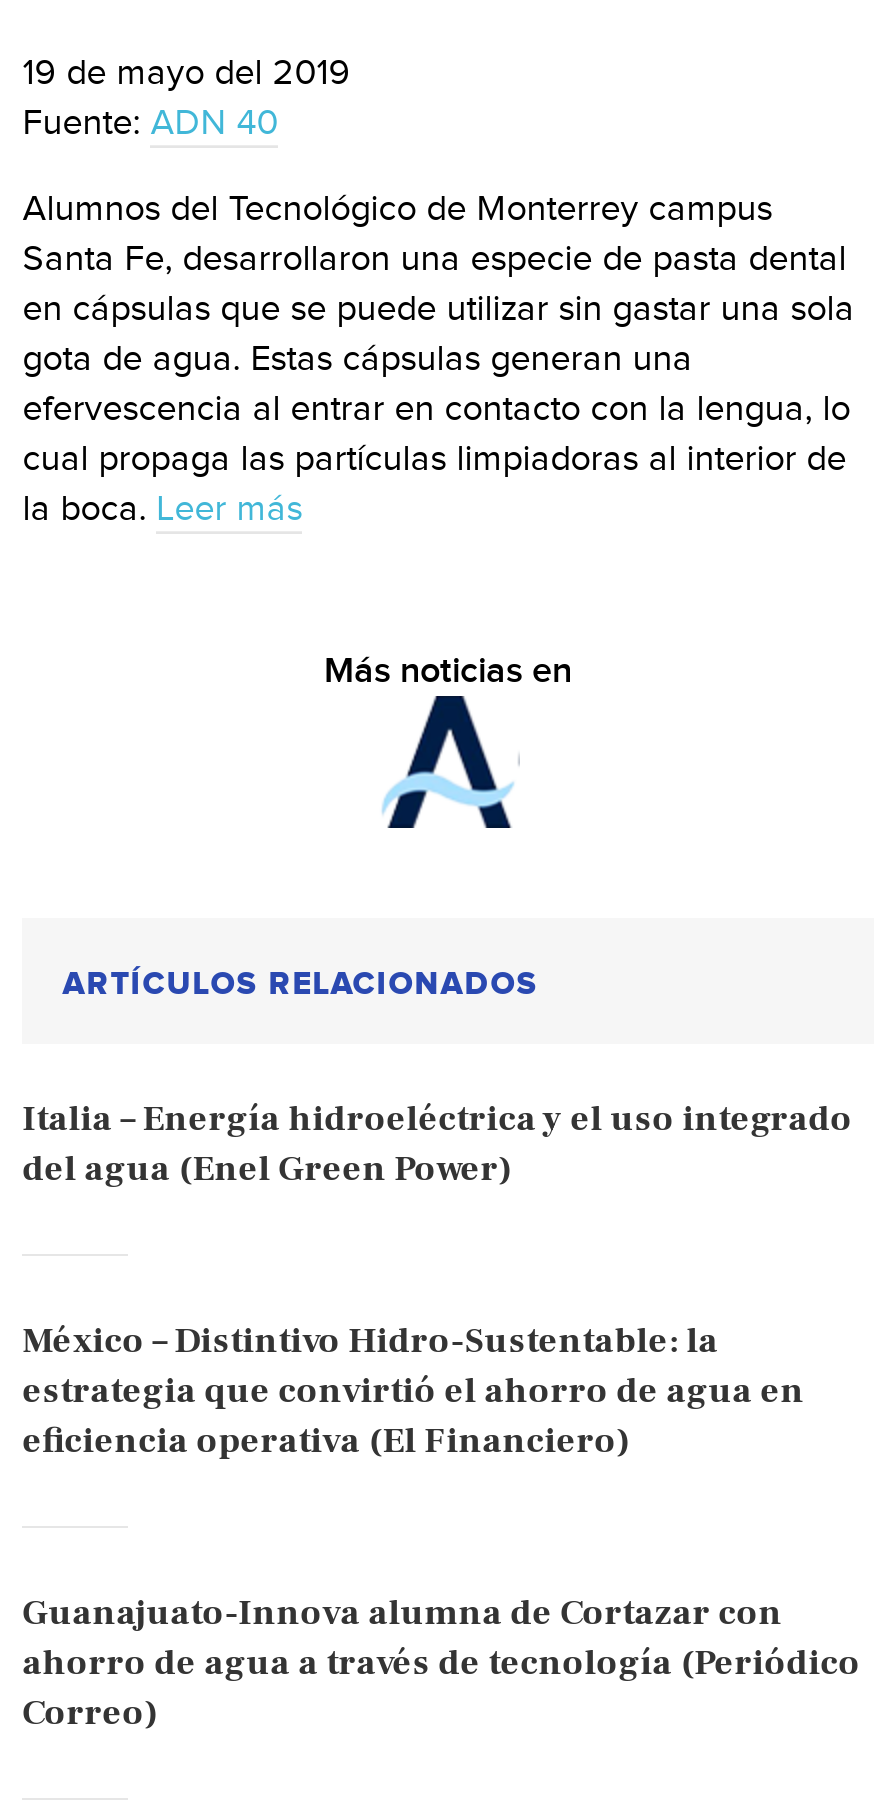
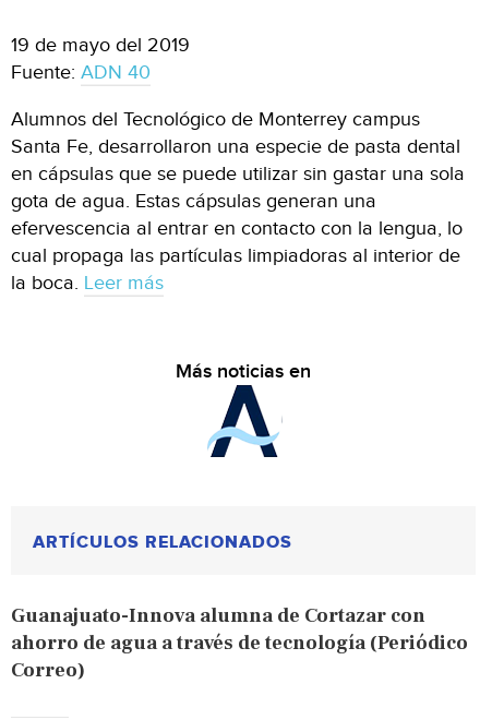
[22,1095,852,1191] Italia – Energía hidroeléctrica y el uso integrado | del agua (Enel Green Power) -> none
[22,1317,804,1463] México – Distintivo Hidro-Sustentable: la | estrategia que convirtió el ahorro de agua en | eficiencia operativa (El Financiero) -> none

